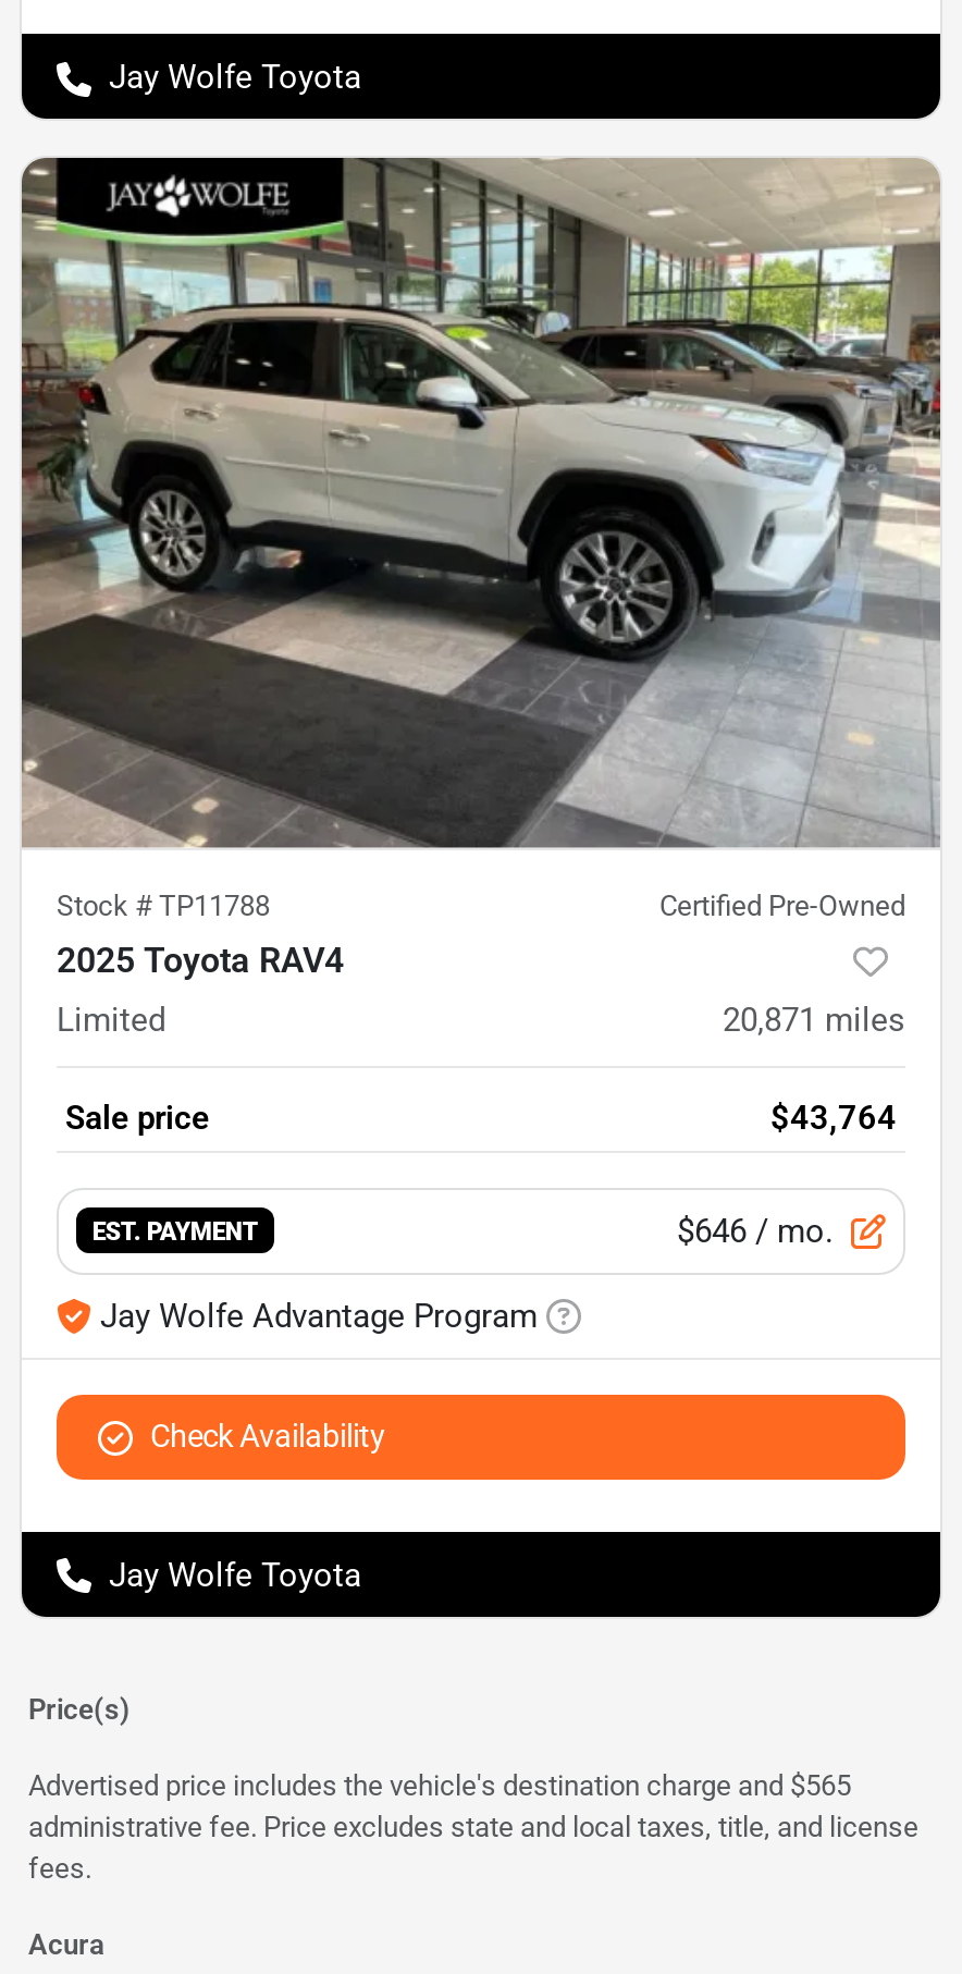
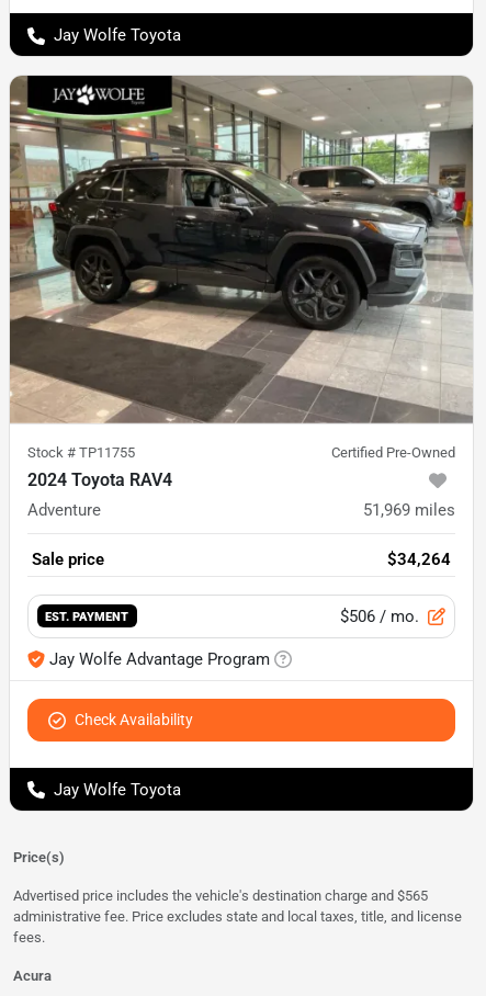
[22,158,940,921] [image] | Stock #TP11788 -> [10,76,474,460] [image] | Stock #TP11755
[57,939,344,980] 2025 Toyota RAV4 -> [27,469,172,490] 2024 Toyota RAV4
[57,1000,905,1039] Limited | 20,871 miles -> [27,500,455,519] Adventure | 51,969 miles
[770,1098,897,1137] $43,764 -> [387,549,451,569] $34,264
[677,1211,834,1250] $646 / mo. -> [340,606,419,626] $506 / mo.

